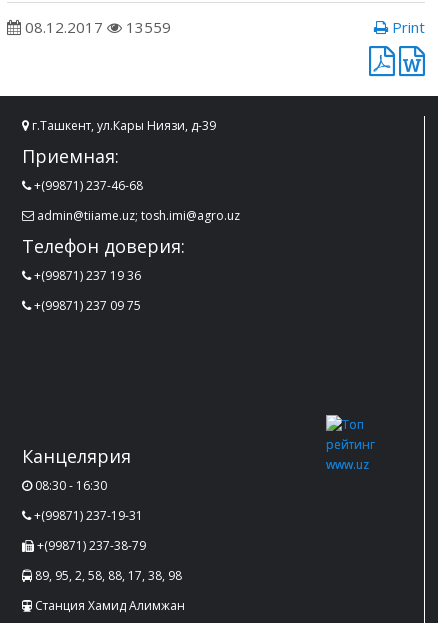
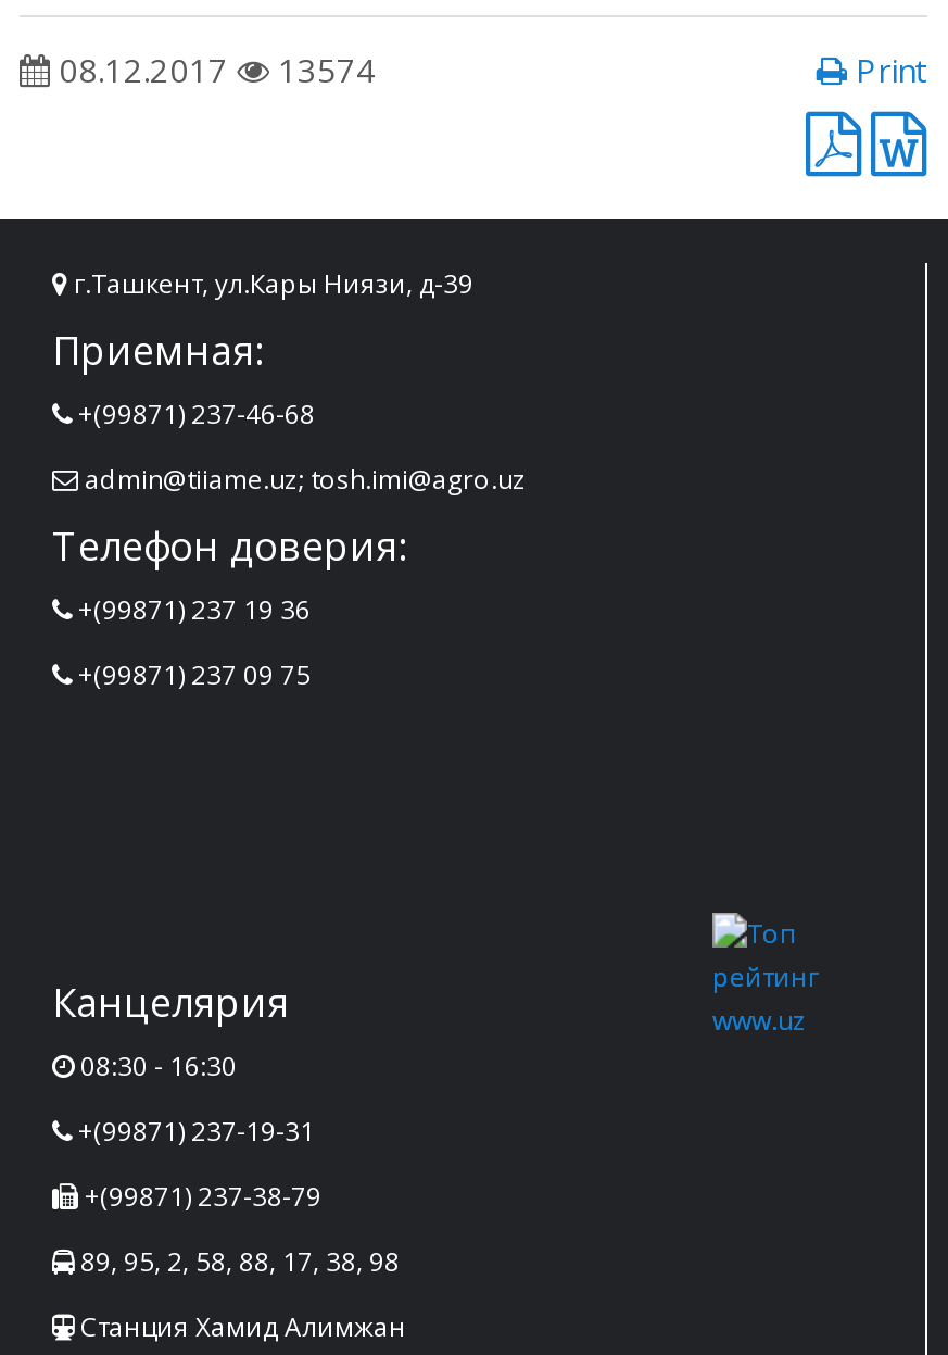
[21,17,171,37] 08.12.2017 13559 -> [50,47,376,90] 08.12.2017 13574

